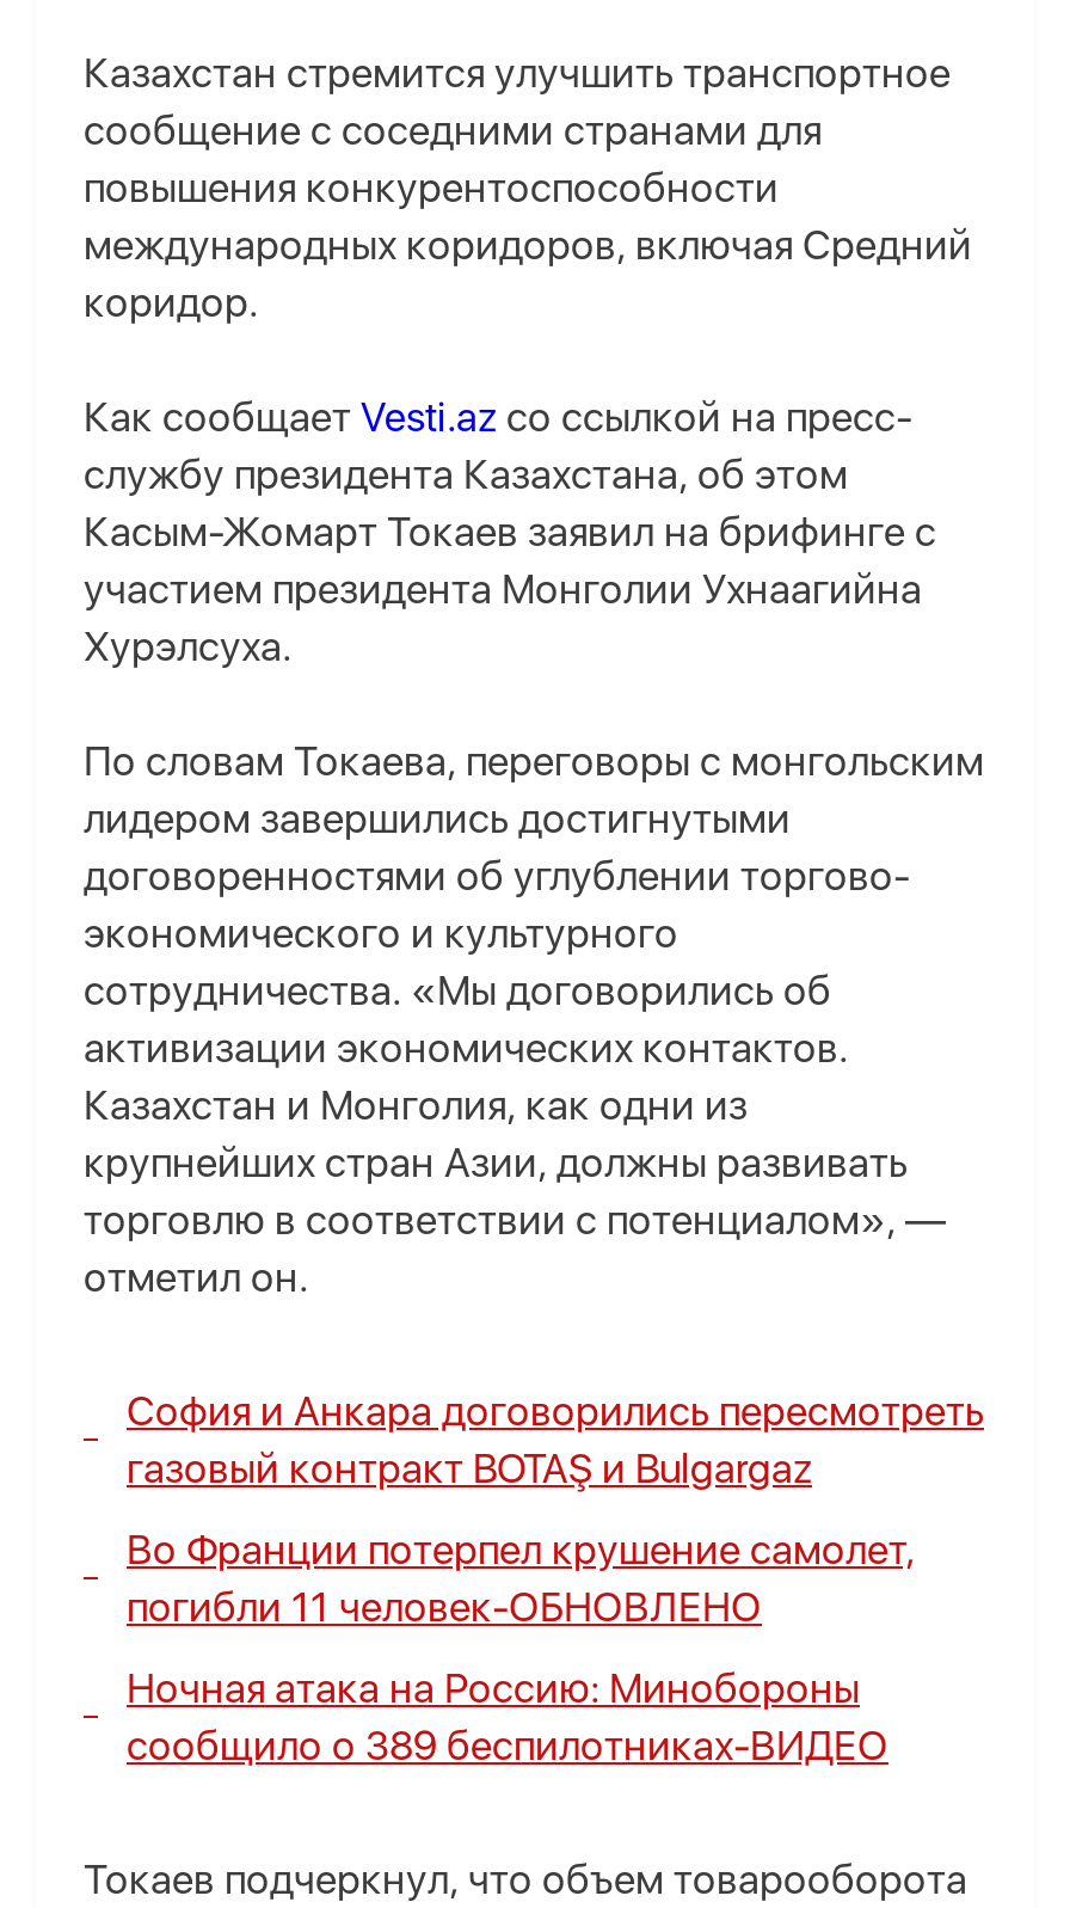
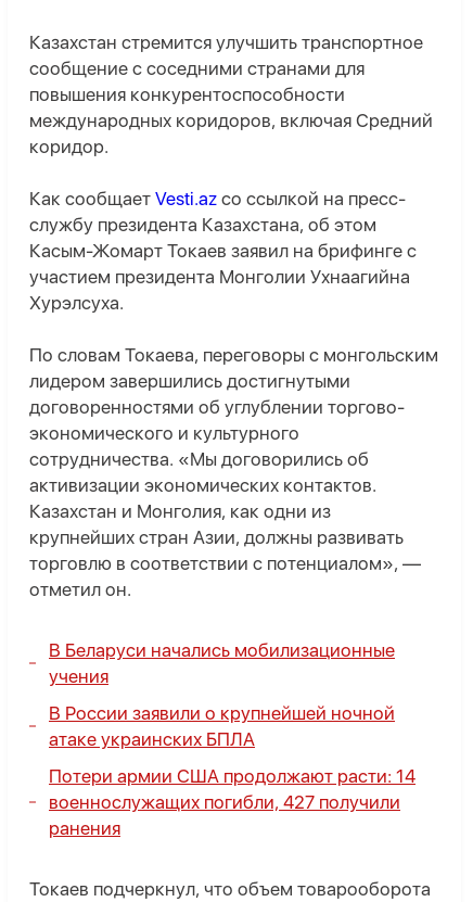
[127,1388,984,1493] София и Анкара договорились пересмотреть | газовый контракт BOTAŞ и Bulgargaz -> [49,640,395,687] В Беларуси начались мобилизационные | учения
[127,1526,915,1632] Во Франции потерпел крушение самолет, | погибли 11 человек-ОБНОВЛЕНО -> [49,703,395,750] В России заявили о крупнейшей ночной | атаке украинских БПЛА
[127,1665,888,1770] Ночная атака на Россию: Минобороны | сообщило о 389 беспилотниках-ВИДЕО -> [49,766,416,839] Потери армии США продолжают расти: 14 | военнослужащих погибли, 427 получили | ранения

